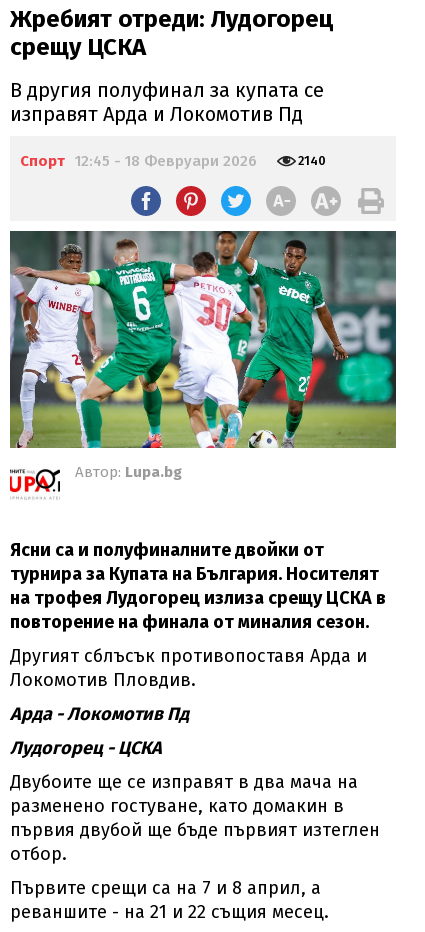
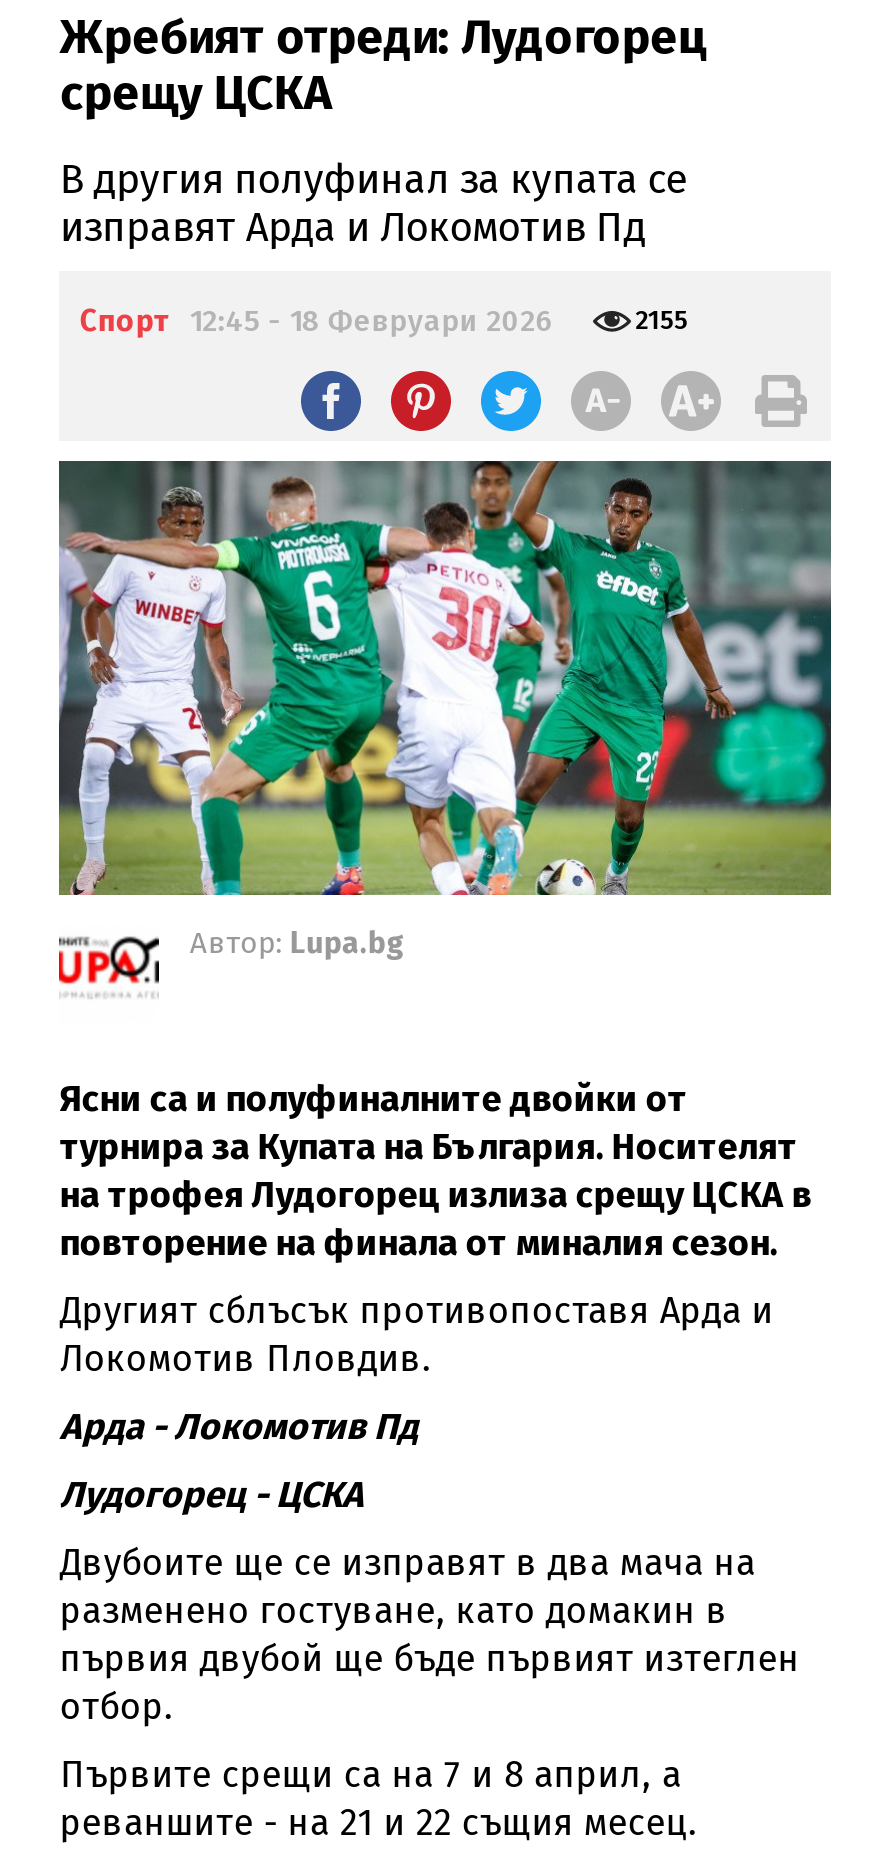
[298,153,326,168] 2140 -> [636,305,688,335] 2155

